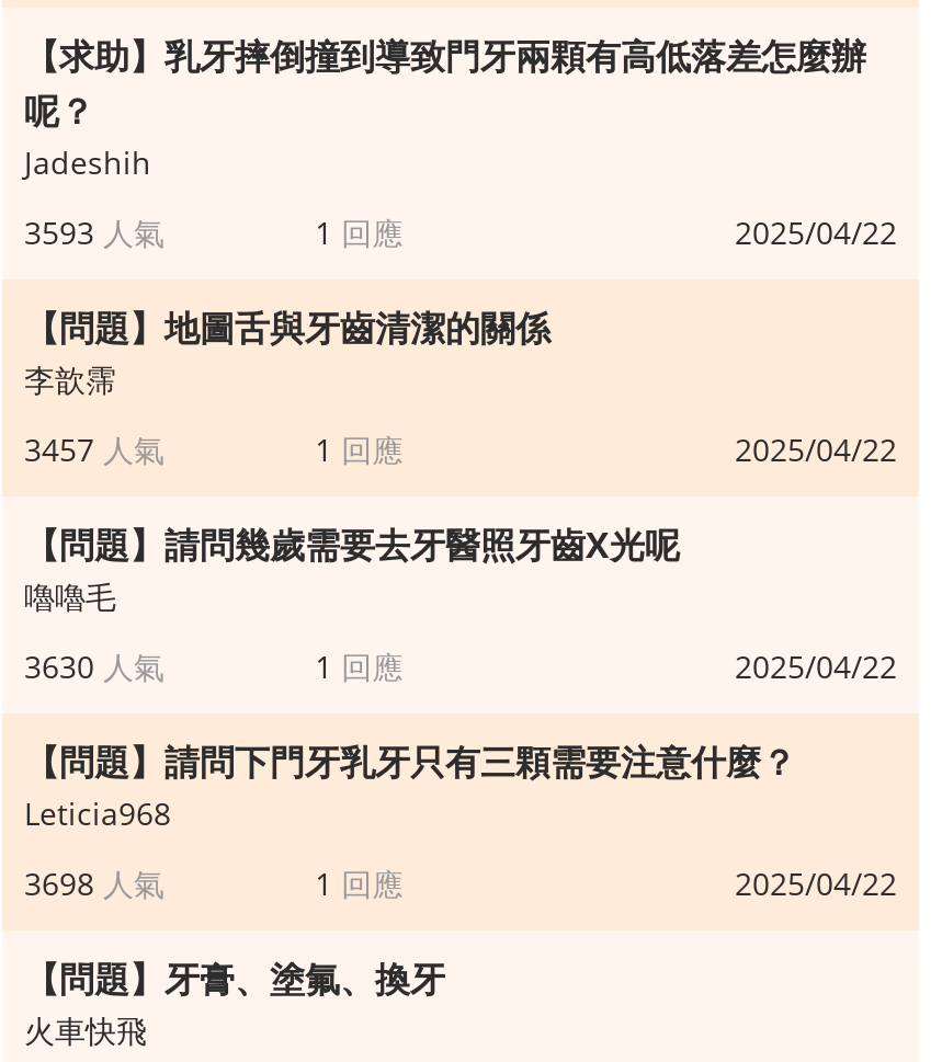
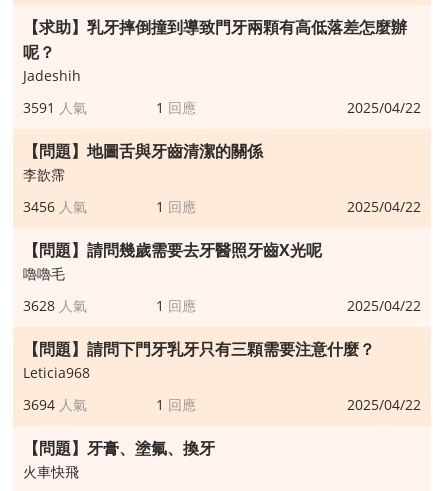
[24,213,94,254] 3593 -> [23,98,55,117] 3591
[24,430,94,471] 3457 -> [23,197,55,216] 3456
[24,647,94,688] 3630 -> [23,296,55,315] 3628
[24,864,94,905] 3698 -> [23,395,55,414] 3694

